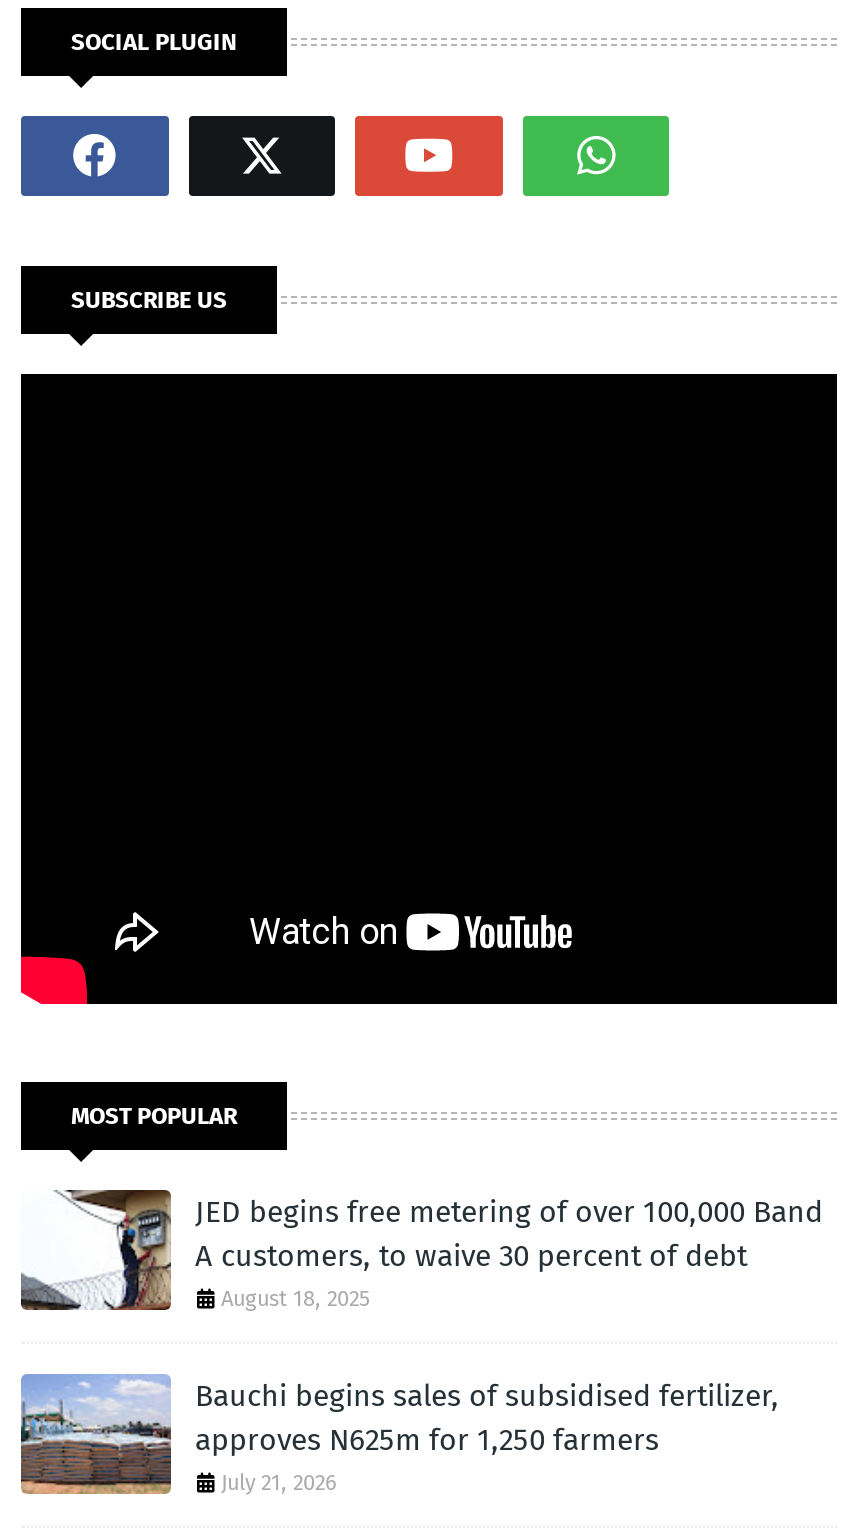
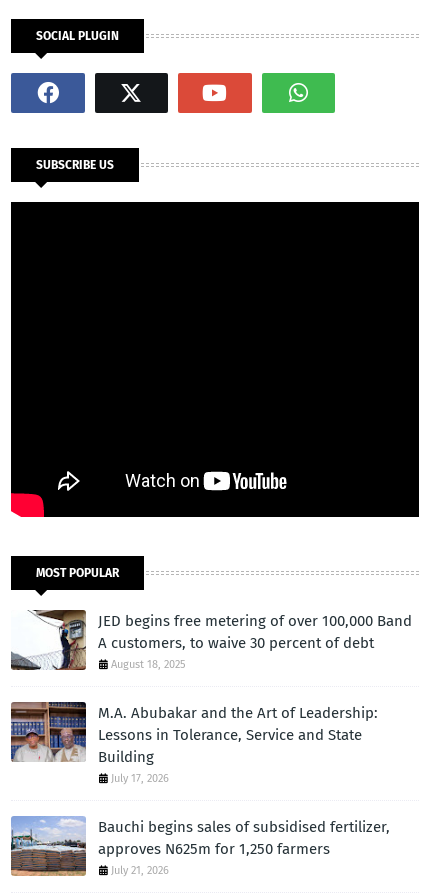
none -> [10,701,378,785] [image] | M.A. Abubakar and the Art of Leadership: | Lessons in Tolerance, Service and State | Building | July 17, 2026

